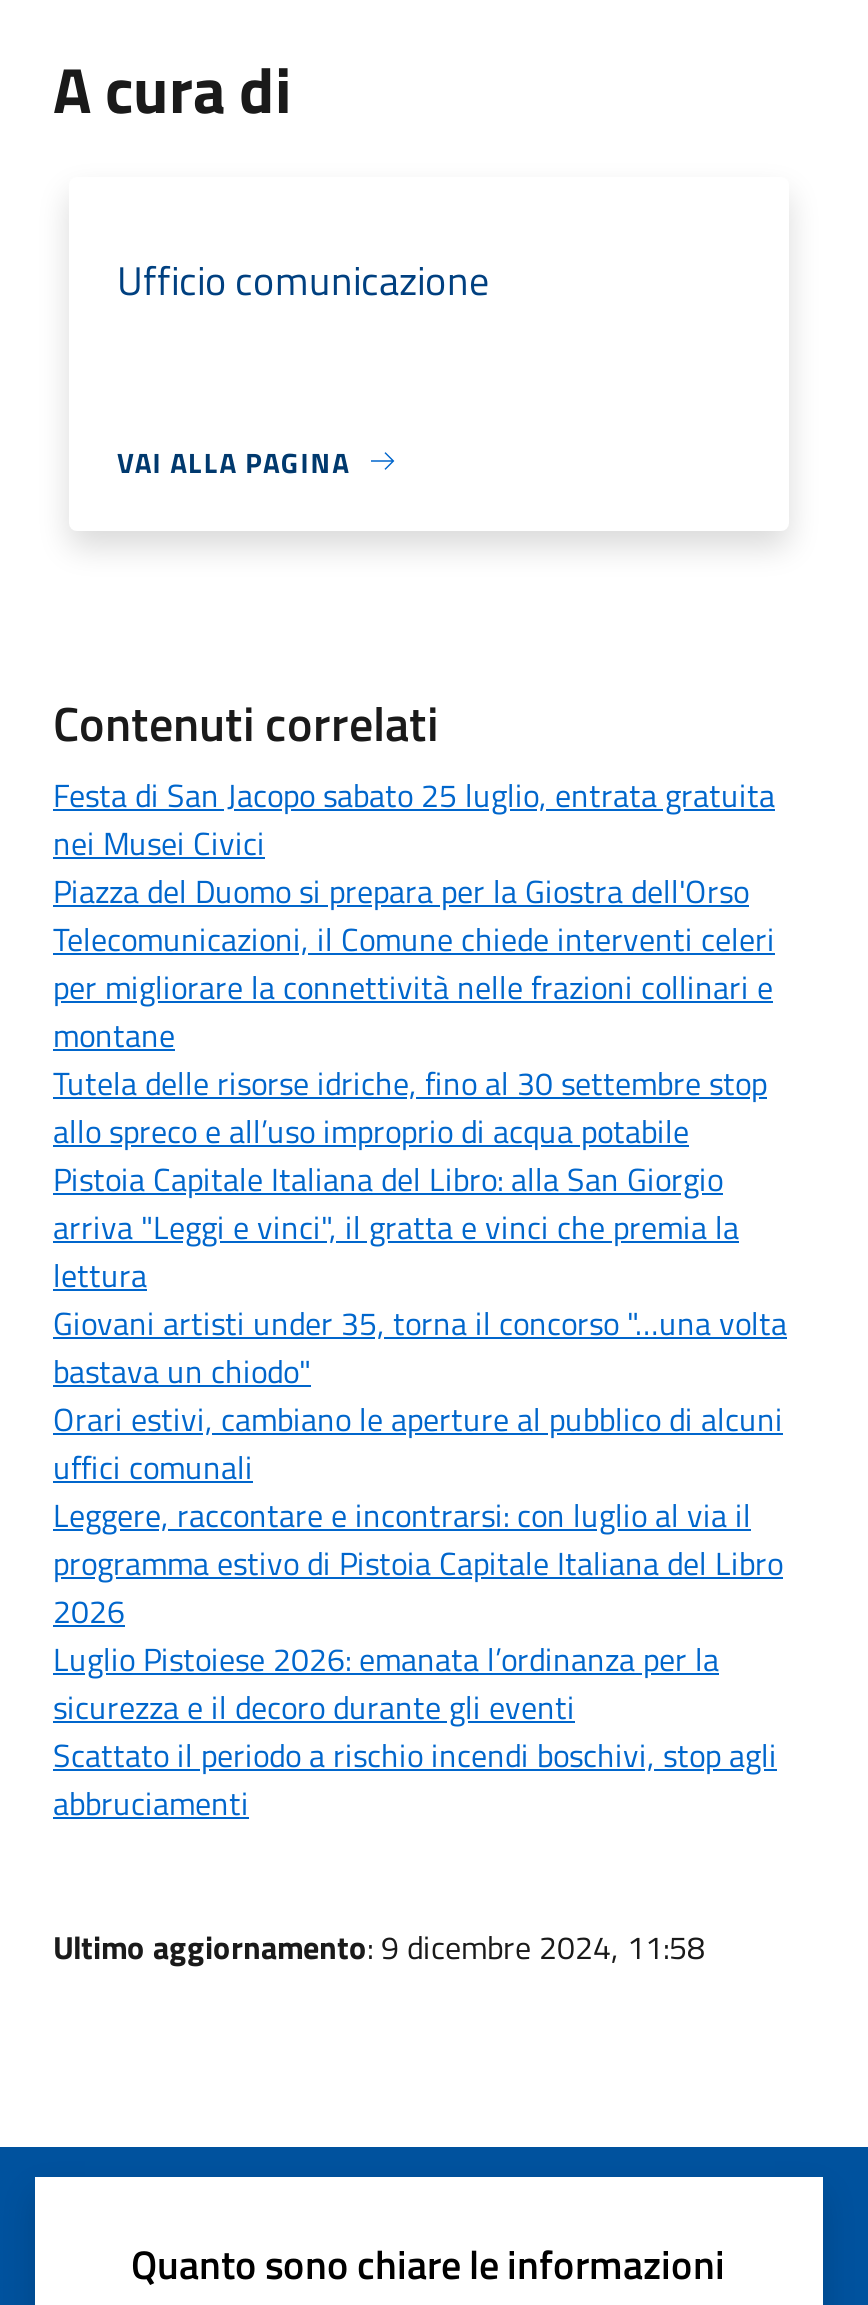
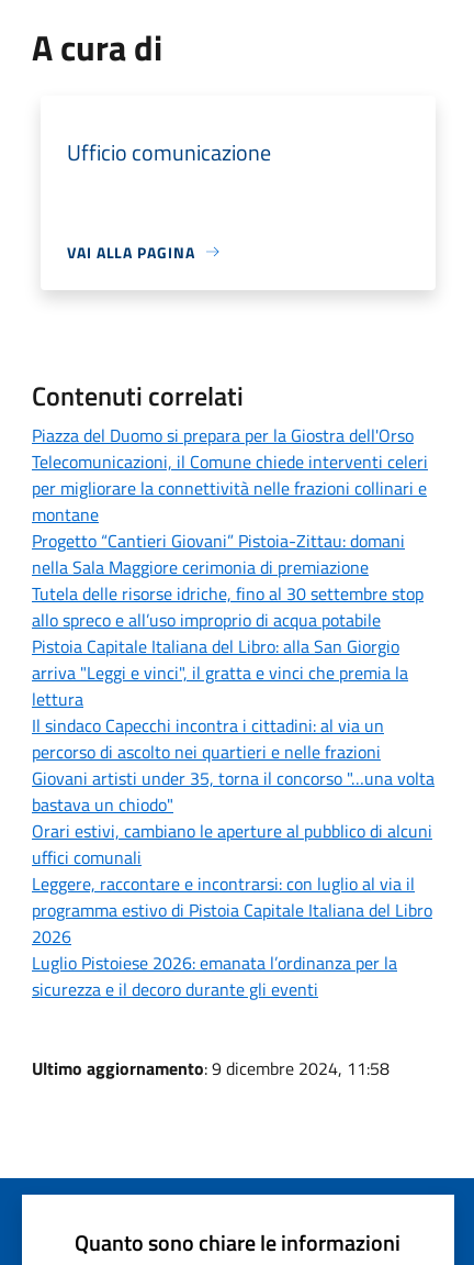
[53,770,775,866] Festa di San Jacopo sabato 25 luglio, entrata gratuita | nei Musei Civici -> none
moved [53,866,775,1058] -> [32,422,428,527]: Piazza del Duomo si prepara per la Giostra dell'Orso | Telecomunicazioni, il Comune chiede interventi celeri | per migliorare la connettività nelle frazioni collinari e | montane
none -> [32,527,405,580] Progetto “Cantieri Giovani” Pistoia-Zittau: domani | nella Sala Maggiore cerimonia di premiazione
none -> [32,712,384,765] Il sindaco Capecchi incontra i cittadini: al via un | percorso di ascolto nei quartieri e nelle frazioni
moved [53,1298,787,1730] -> [32,765,435,1002]: Giovani artisti under 35, torna il concorso "…una volta | bastava un chiodo" | Orari estivi, cambiano le aperture al pubblico di alcuni | ... | Luglio Pistoiese 2026: emanata l’ordinanza per la | sicurezza e il decoro durante gli eventi
[53,1730,777,1826] Scattato il periodo a rischio incendi boschivi, stop agli | abbruciamenti -> none

